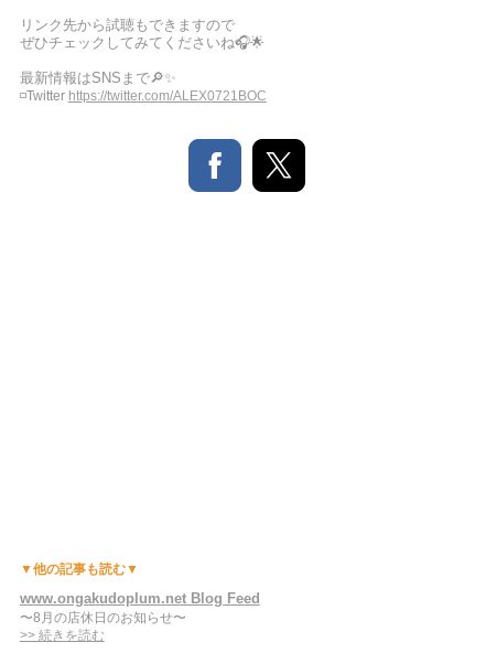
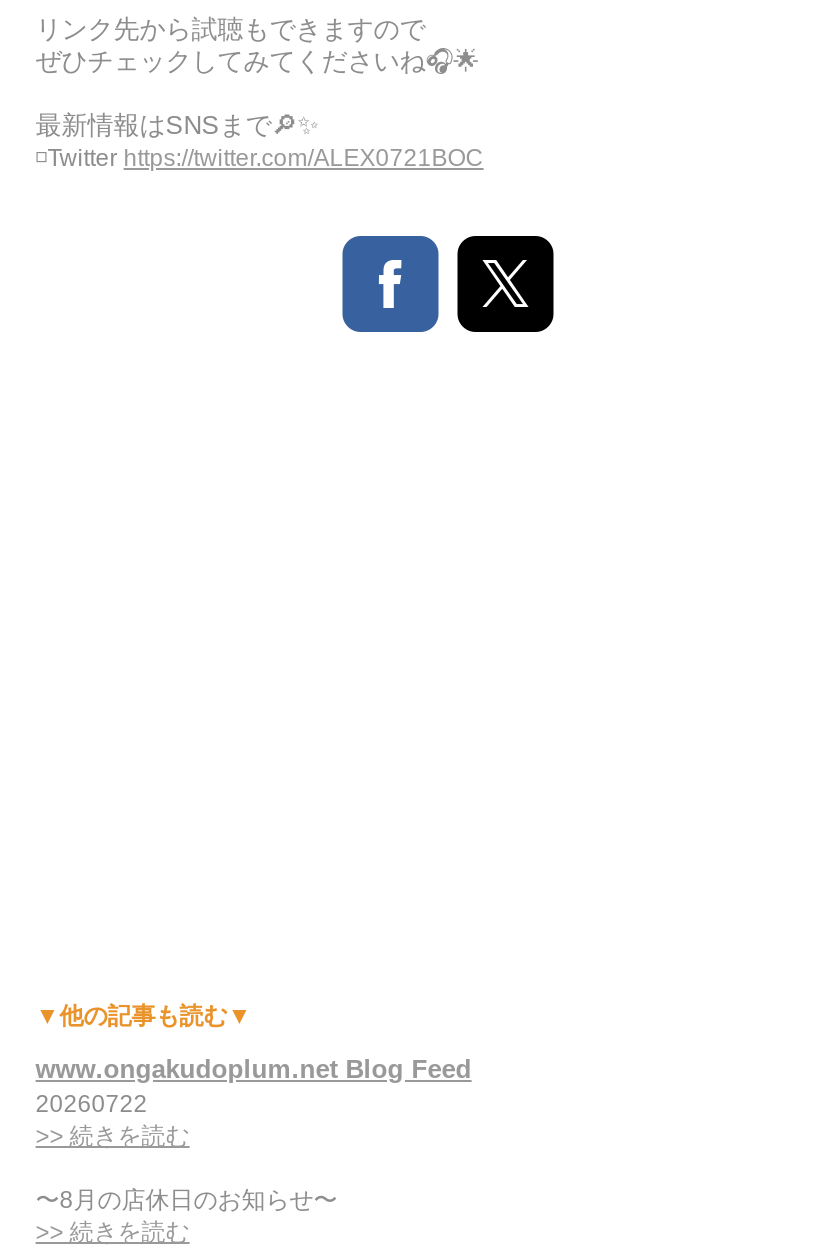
none -> [36,1091,190,1151] 20260722 | >> 続きを読む

